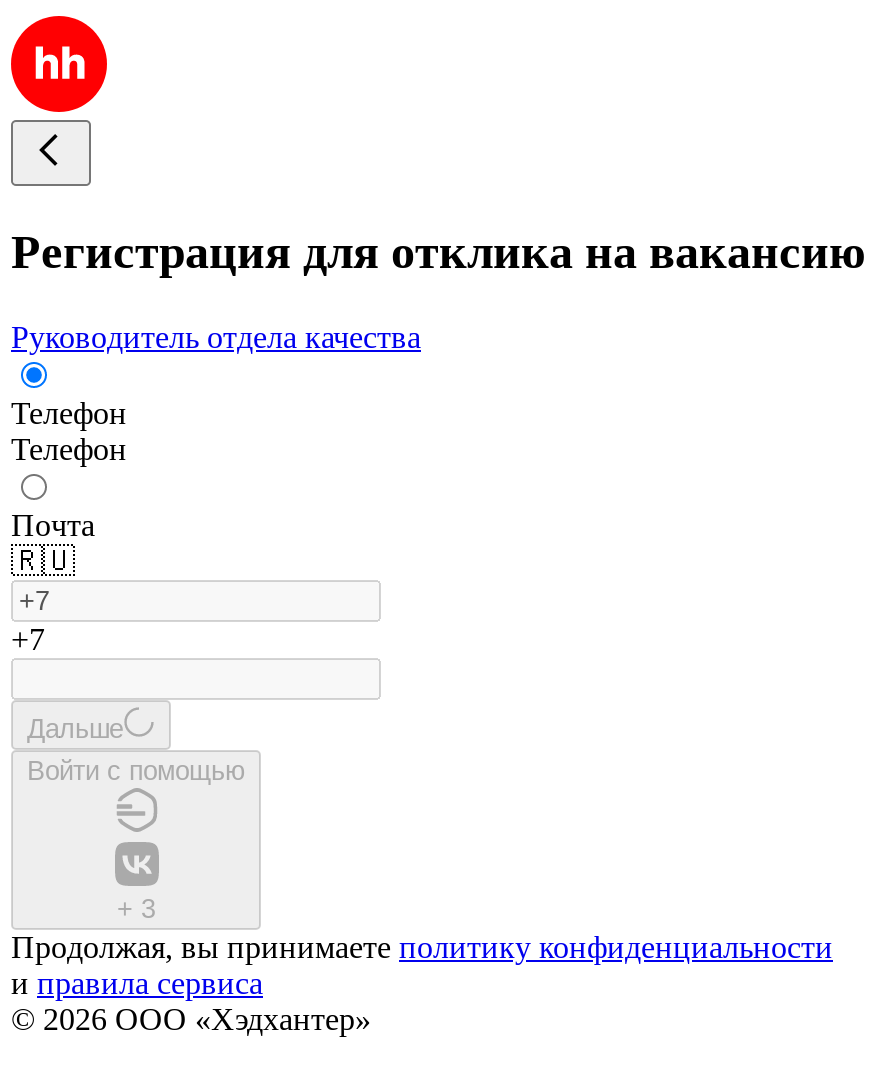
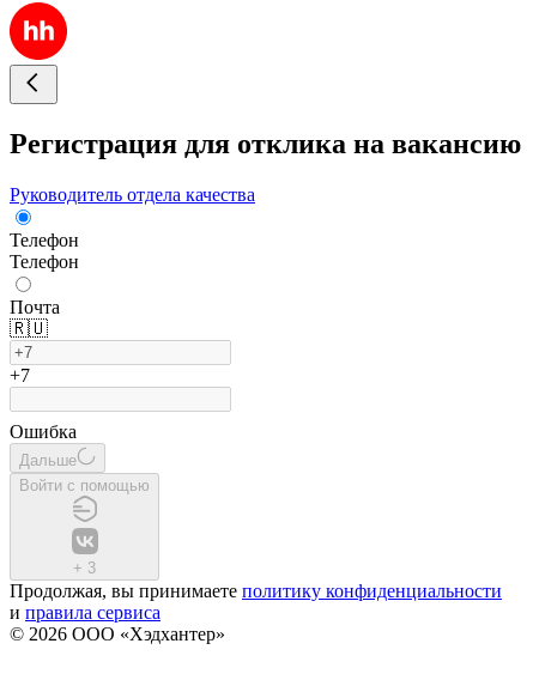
none -> [10,421,77,442] Ошибка

